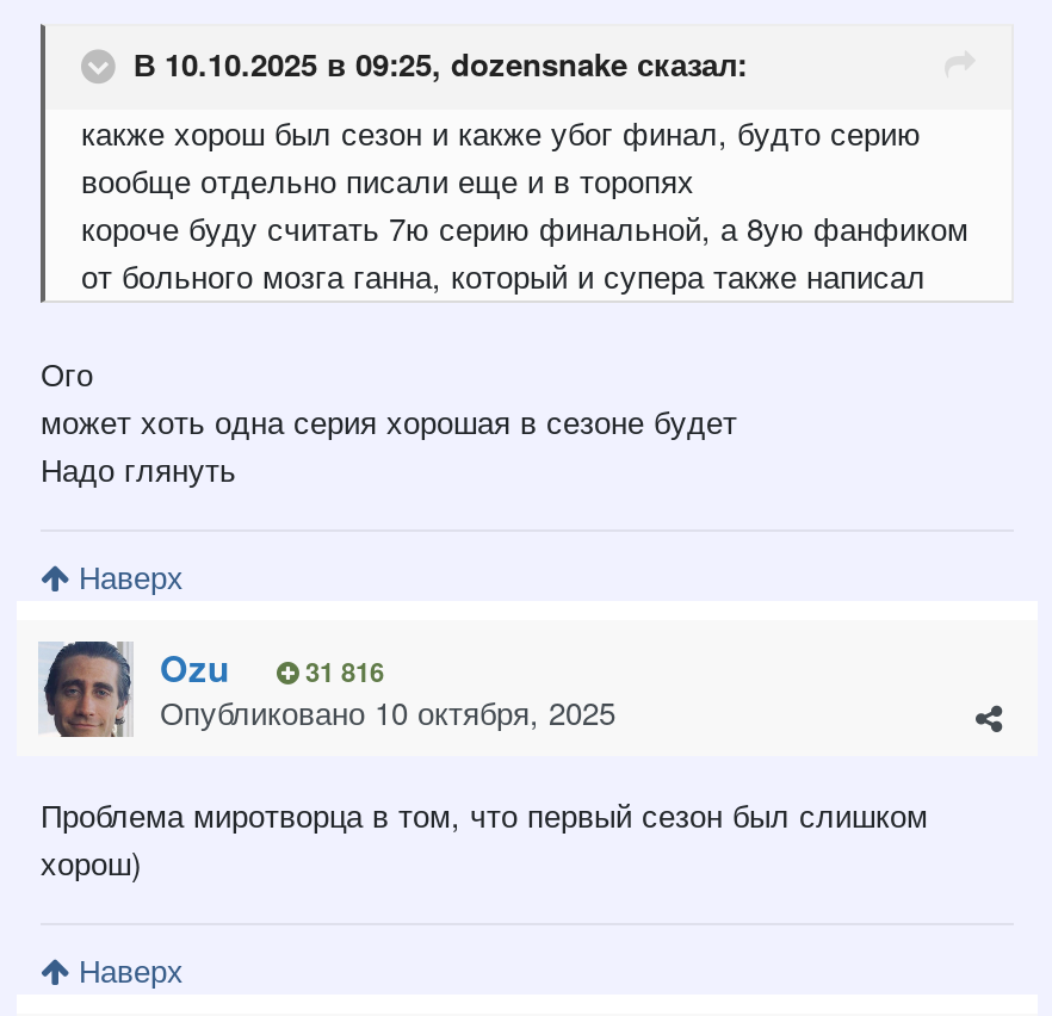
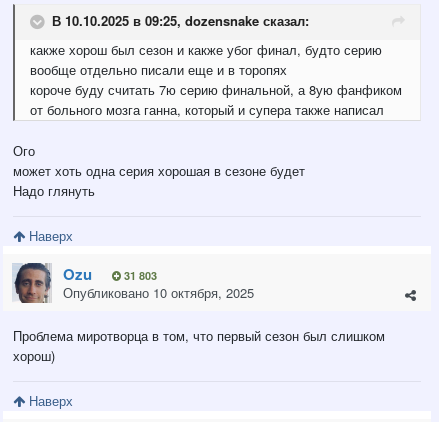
[160,642,384,694] Ozu 31 816 -> [63,263,157,285] Ozu 31 803

